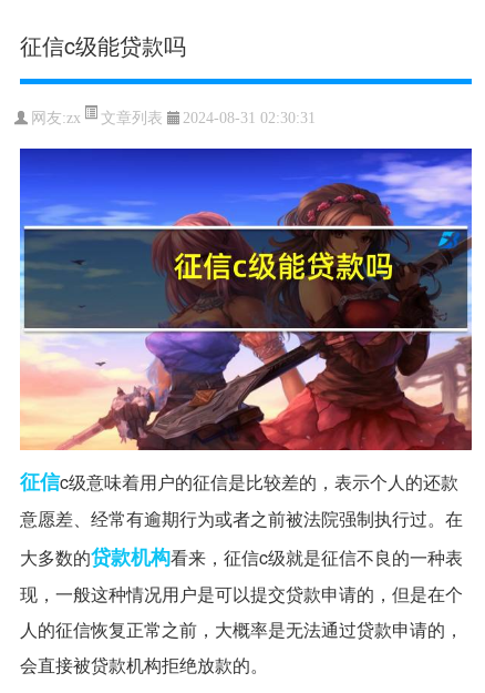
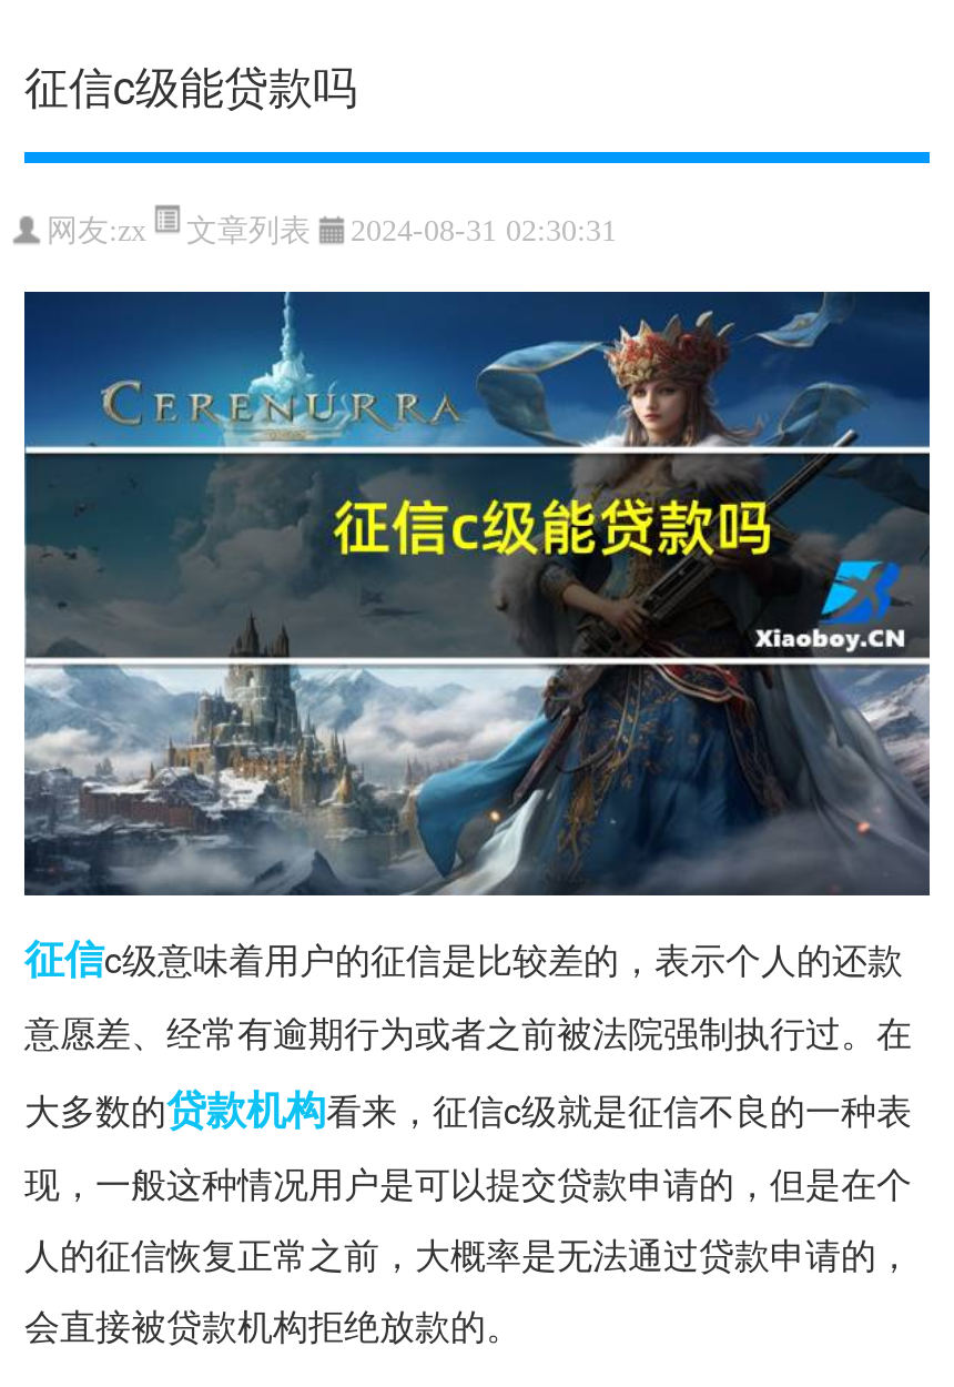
[19,147,473,451] [image] -> [22,290,932,898] [image]

